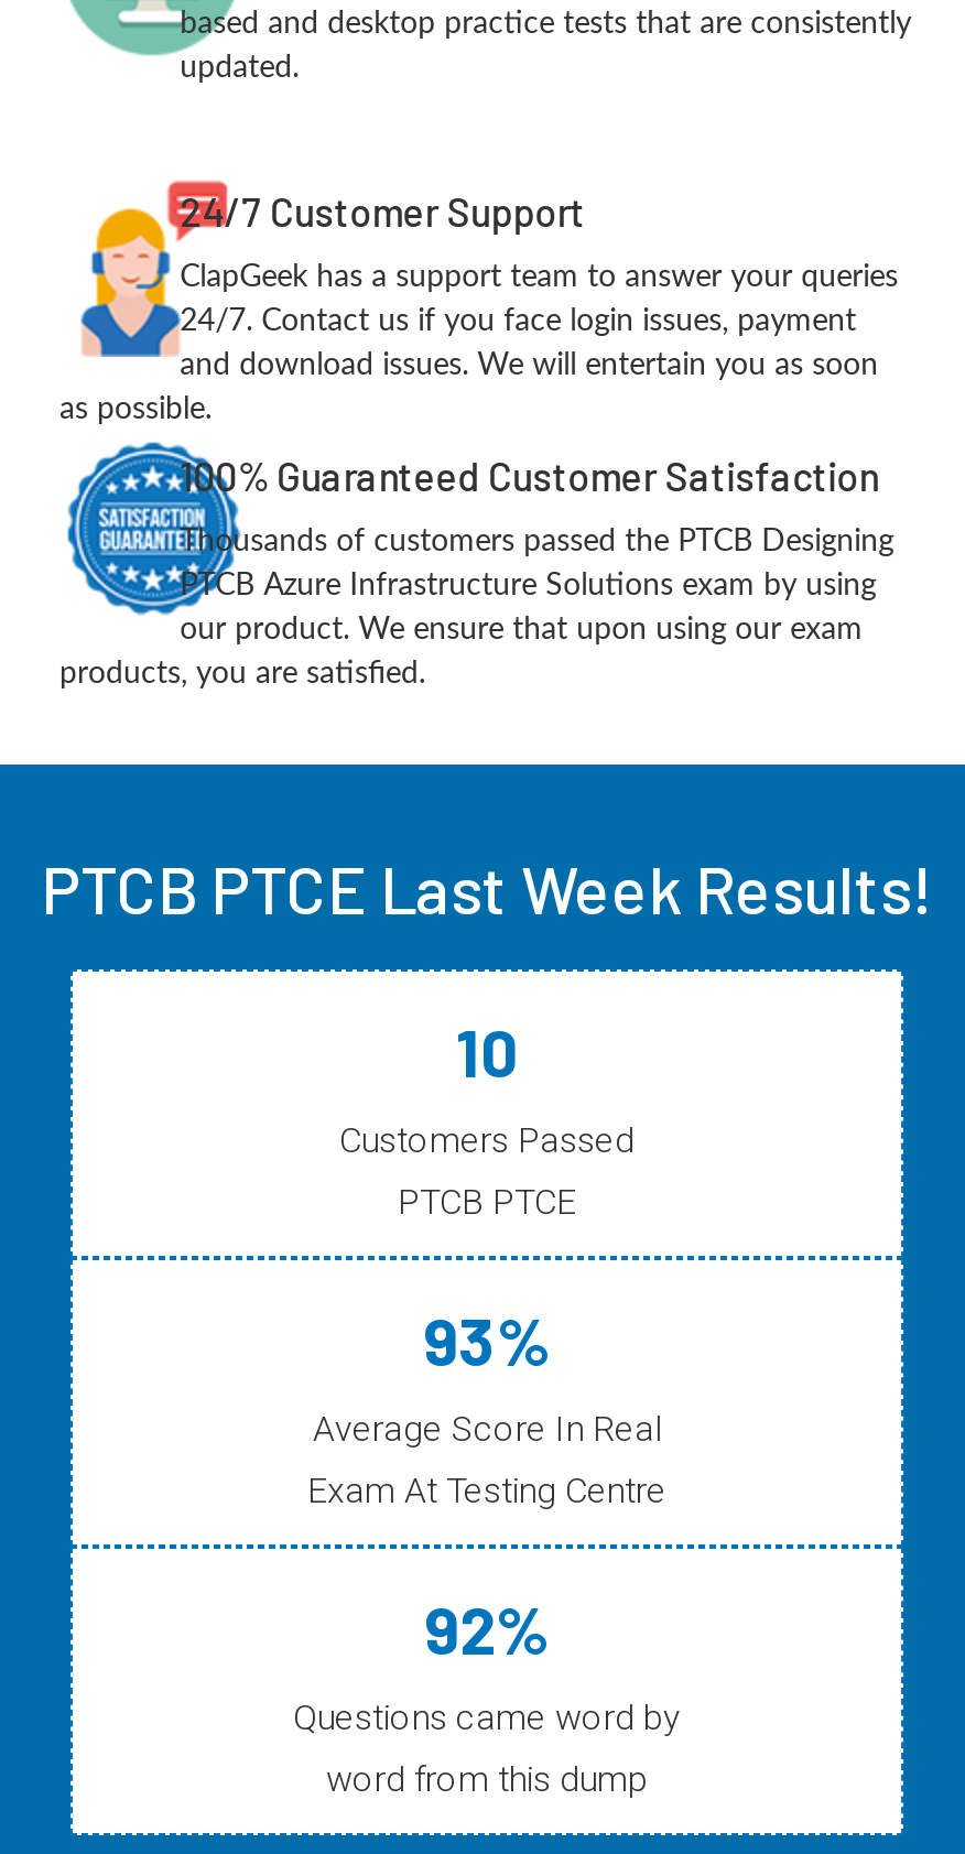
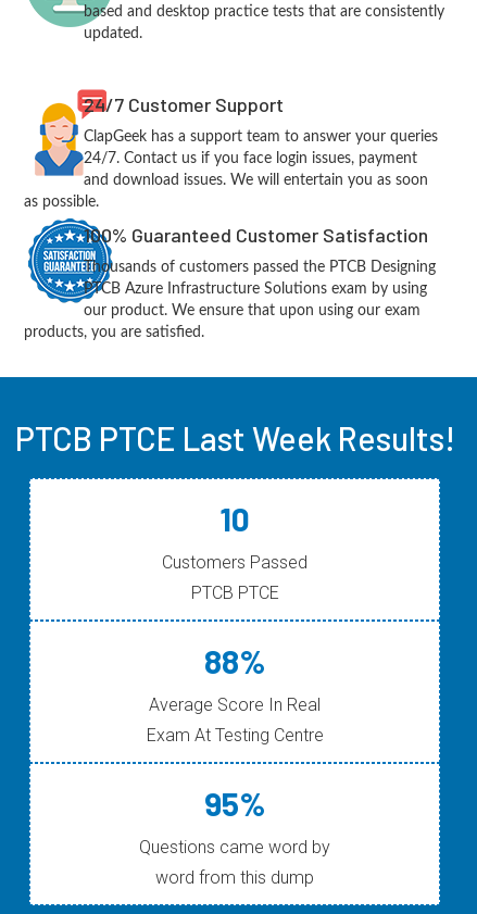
[423,1300,551,1379] 93% -> [204,641,266,680] 88%
[424,1588,550,1668] 92% -> [204,783,266,823] 95%

